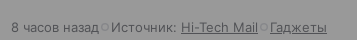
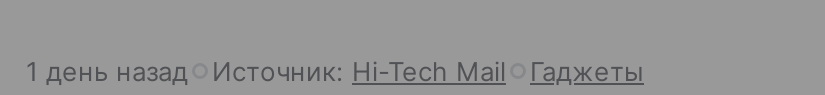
[11,19,327,35] 8 часов назад Источник: Hi-Tech Mail Гаджеты -> [26,55,644,87] 1 день назад Источник: Hi-Tech Mail Гаджеты

